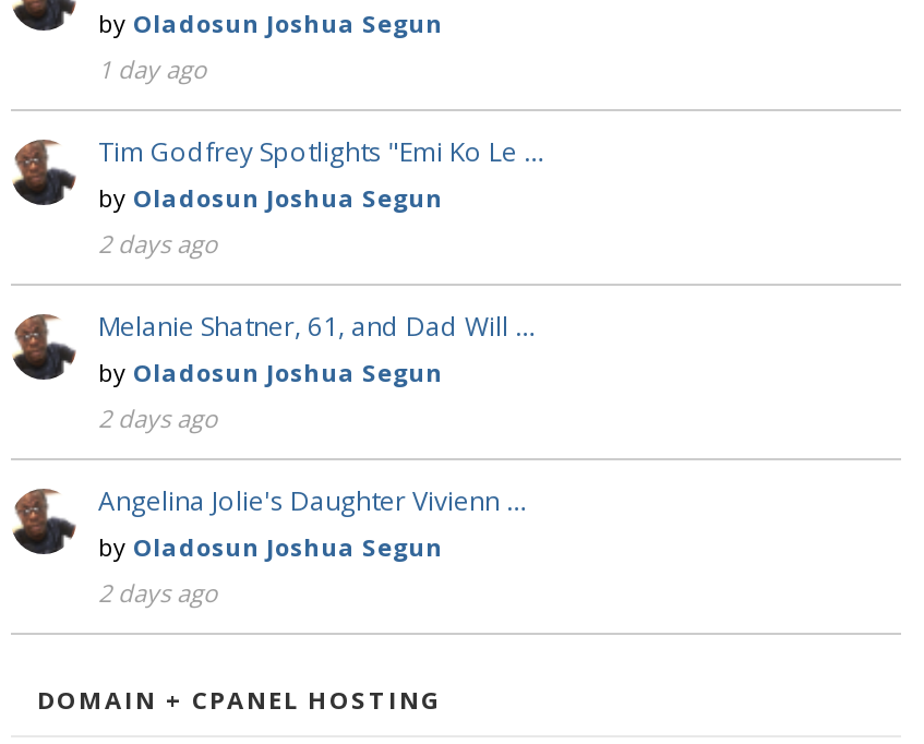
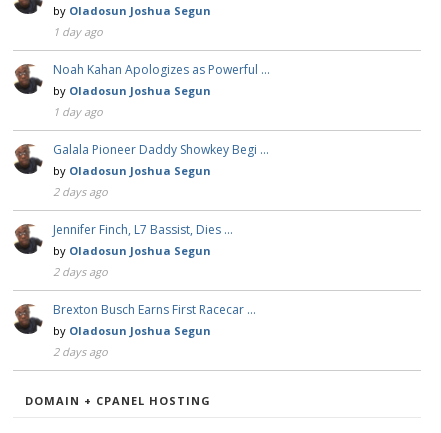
[98,134,543,171] Tim Godfrey Spotlights "Emi Ko Le … -> [53,61,270,158] Noah Kahan Apologizes as Powerful … | by Oladosun Joshua Segun | 1 day ago | Galala Pioneer Daddy Showkey Begi …
[98,309,535,346] Melanie Shatner, 61, and Dad Will … -> [53,221,233,238] Jennifer Finch, L7 Bassist, Dies …
[98,483,526,520] Angelina Jolie's Daughter Vivienn … -> [53,301,256,318] Brexton Busch Earns First Racecar …

